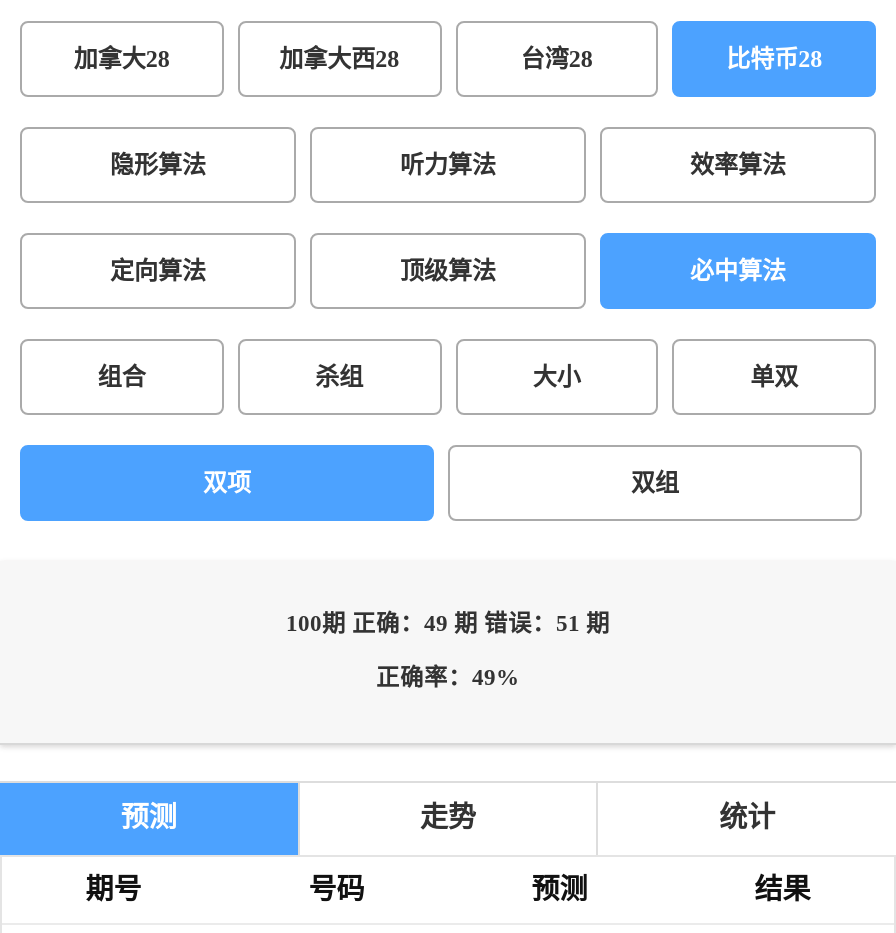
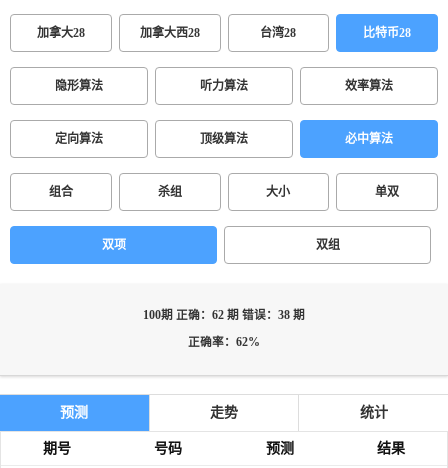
[286,611,610,637] 100期 正确：49 期 错误：51 期 -> [143,309,305,322] 100期 正确：62 期 错误：38 期
[376,665,520,691] 正确率：49% -> [188,336,260,349] 正确率：62%

